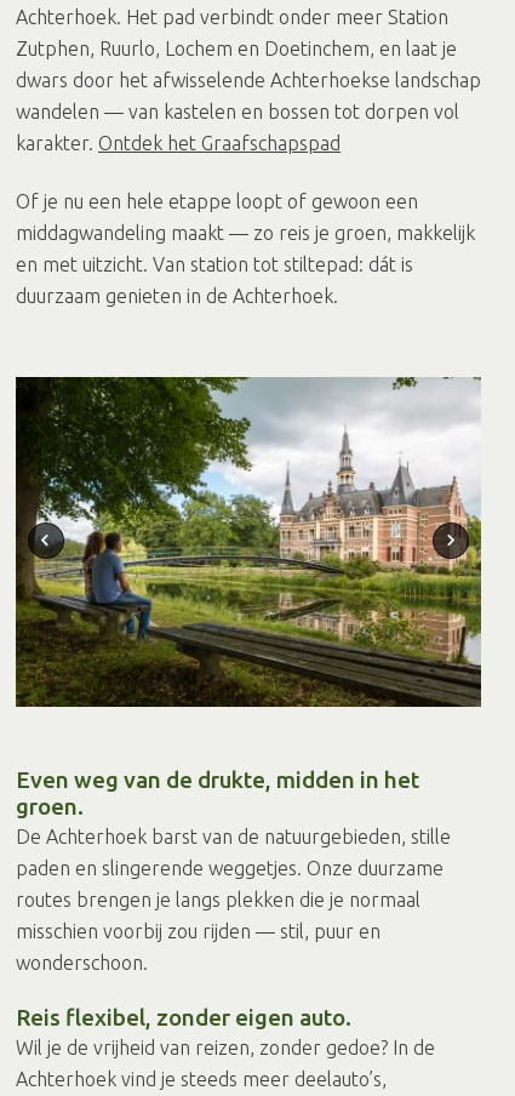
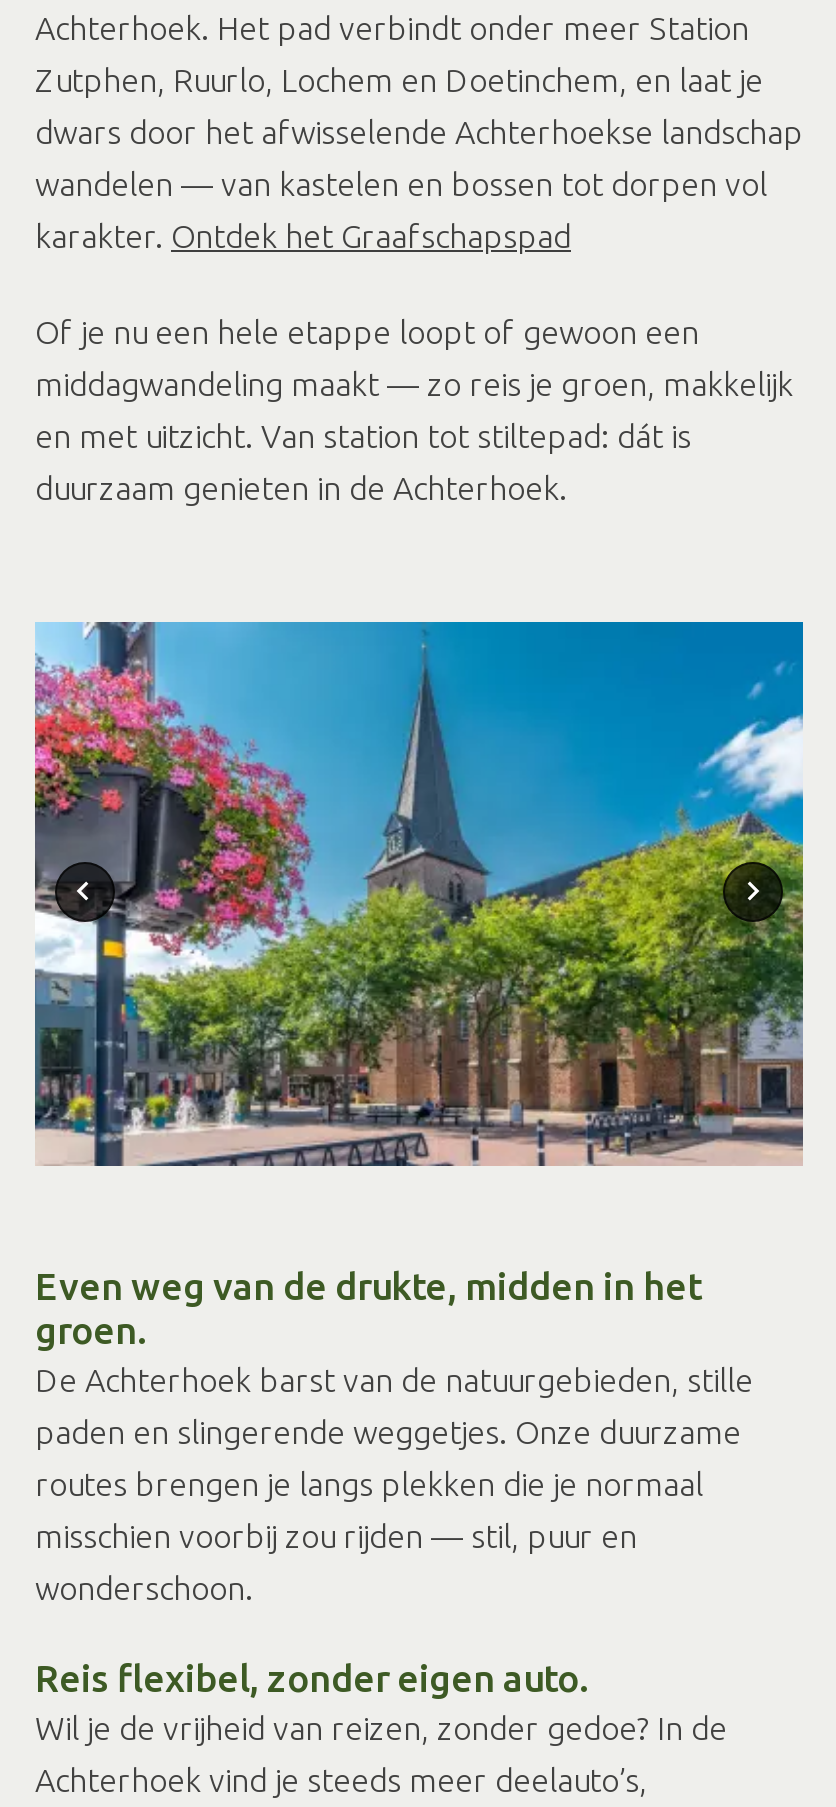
[15,376,482,708] [image] -> [33,620,805,1168] [image]

